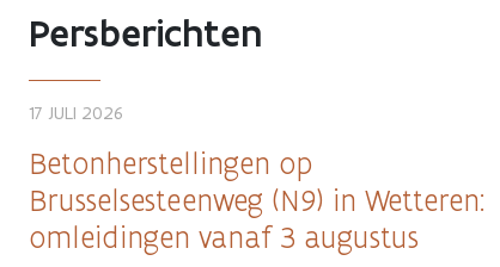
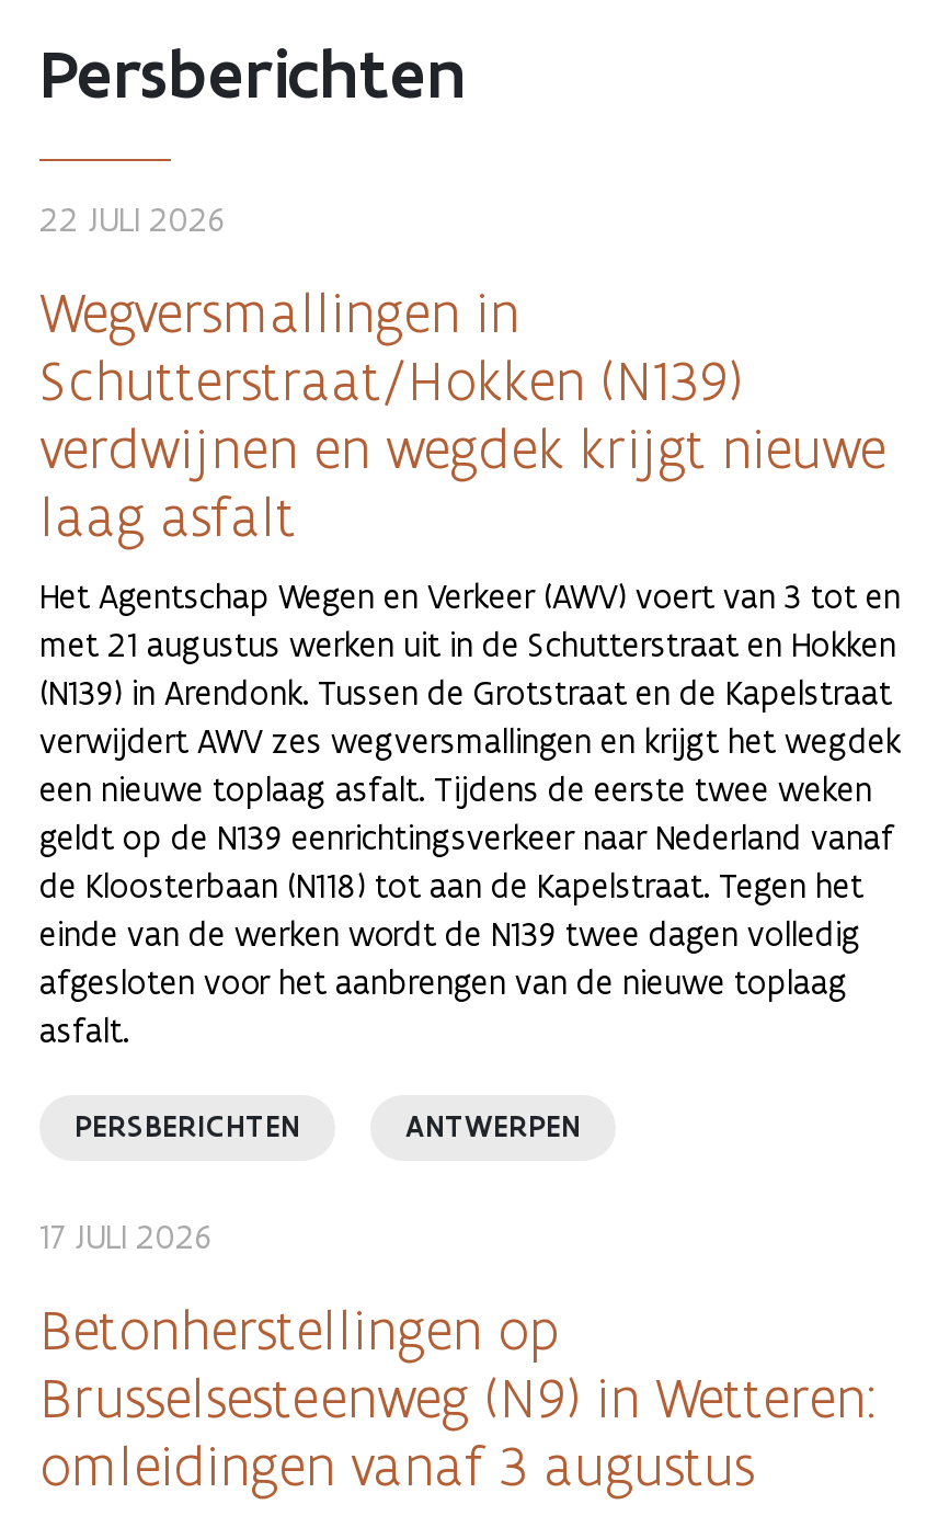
none -> [39,199,901,1146] 22 JULI 2026 | Wegversmallingen in | Schutterstraat/Hokken (N139) | verdwijnen en wegdek krijgt nieuwe | laag asfalt | Het Agentschap Wegen en Verkeer (AWV) voert van 3 tot en | met 21 augustus werken uit in de Schutterstraat en Hokken | (N139) in Arendonk. Tussen de Grotstraat en de Kapelstraat | verwijdert AWV zes wegversmallingen en krijgt het wegdek | een nieuwe toplaag asfalt. Tijdens de eerste twee weken | geldt op de N139 eenrichtingsverkeer naar Nederland vanaf | de Kloosterbaan (N118) tot aan de Kapelstraat. Tegen het | einde van de werken wordt de N139 twee dagen volledig | afgesloten voor het aanbrengen van de nieuwe toplaag | asfalt. | PERSBERICHTEN | ANTWERPEN

